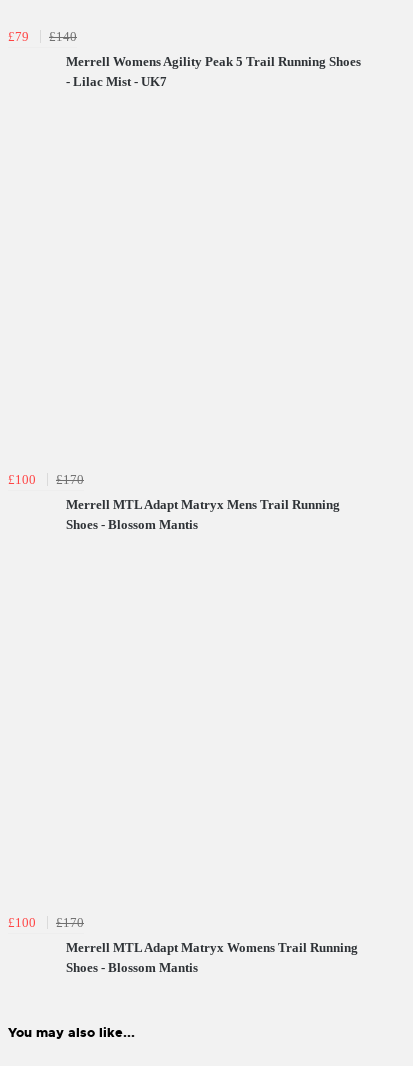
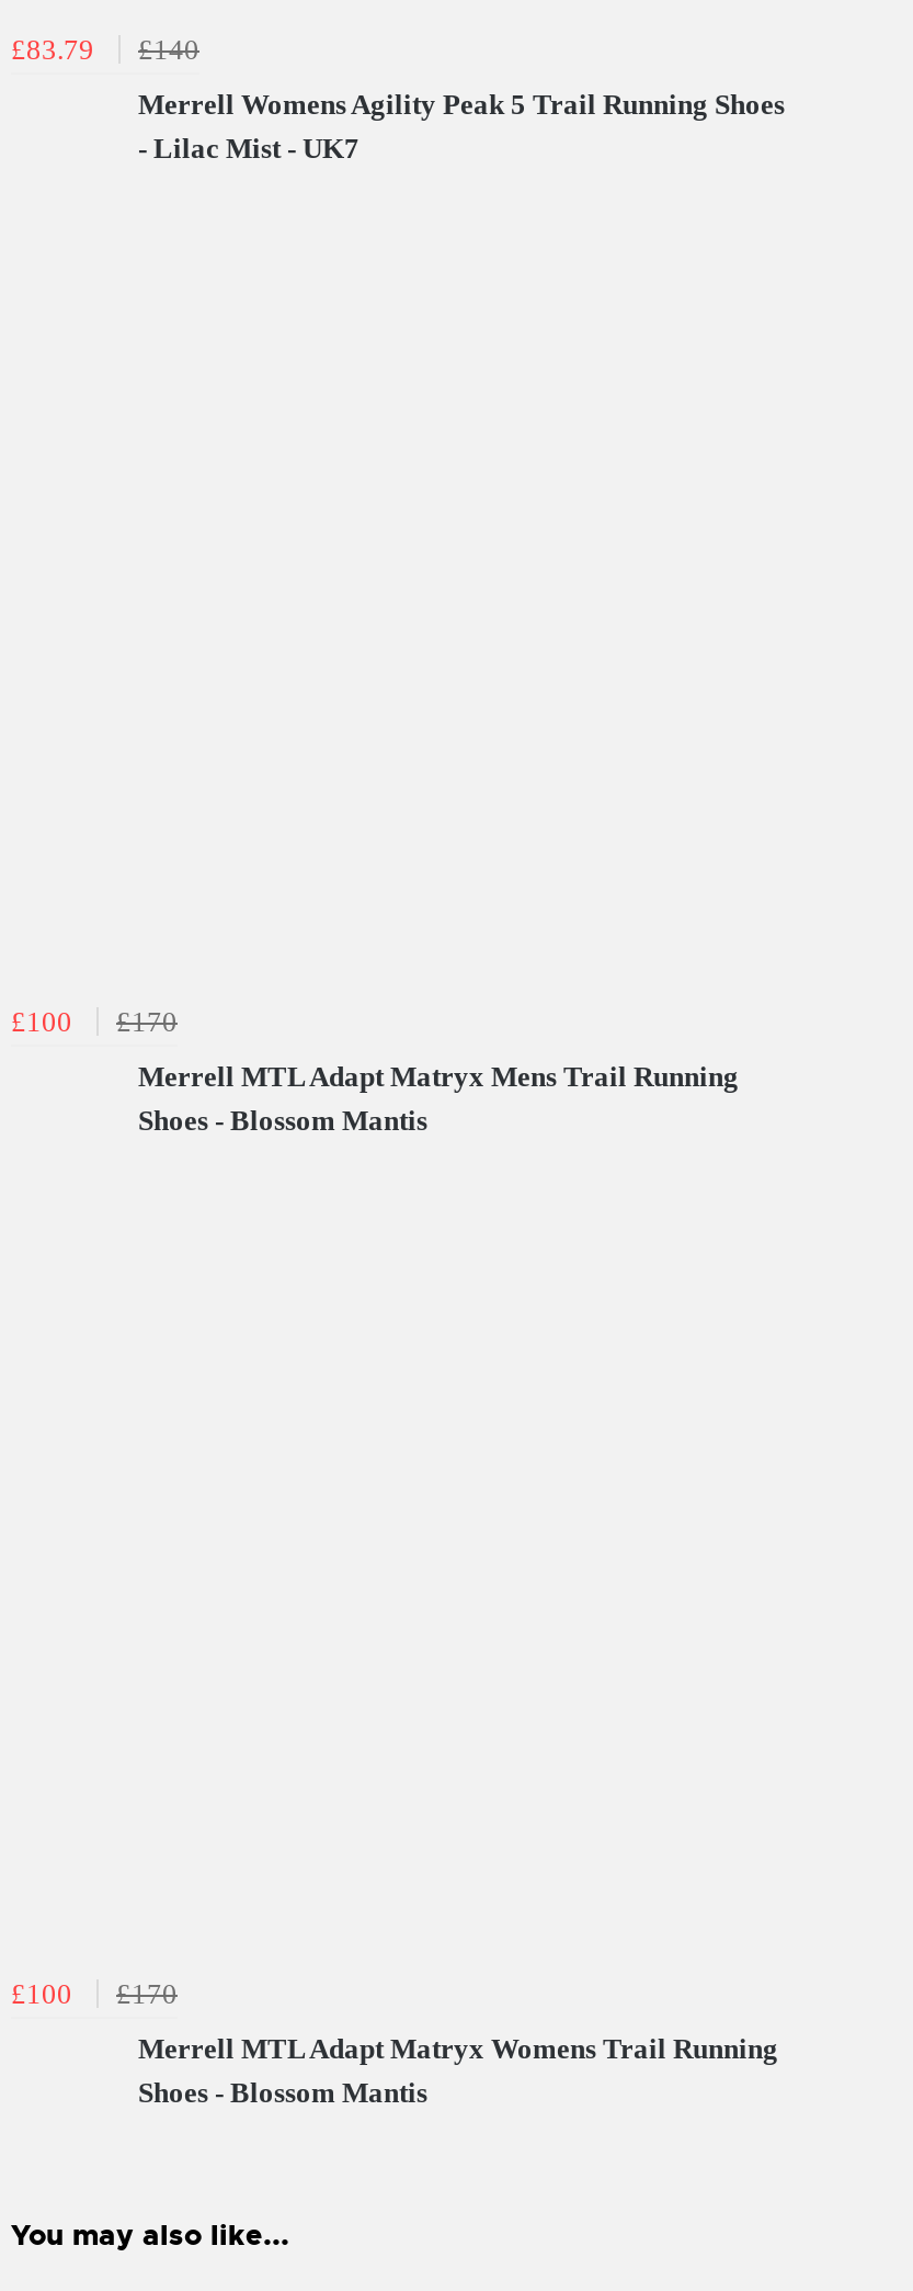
[8,29,29,44] £79 -> [11,33,94,66] £83.79

